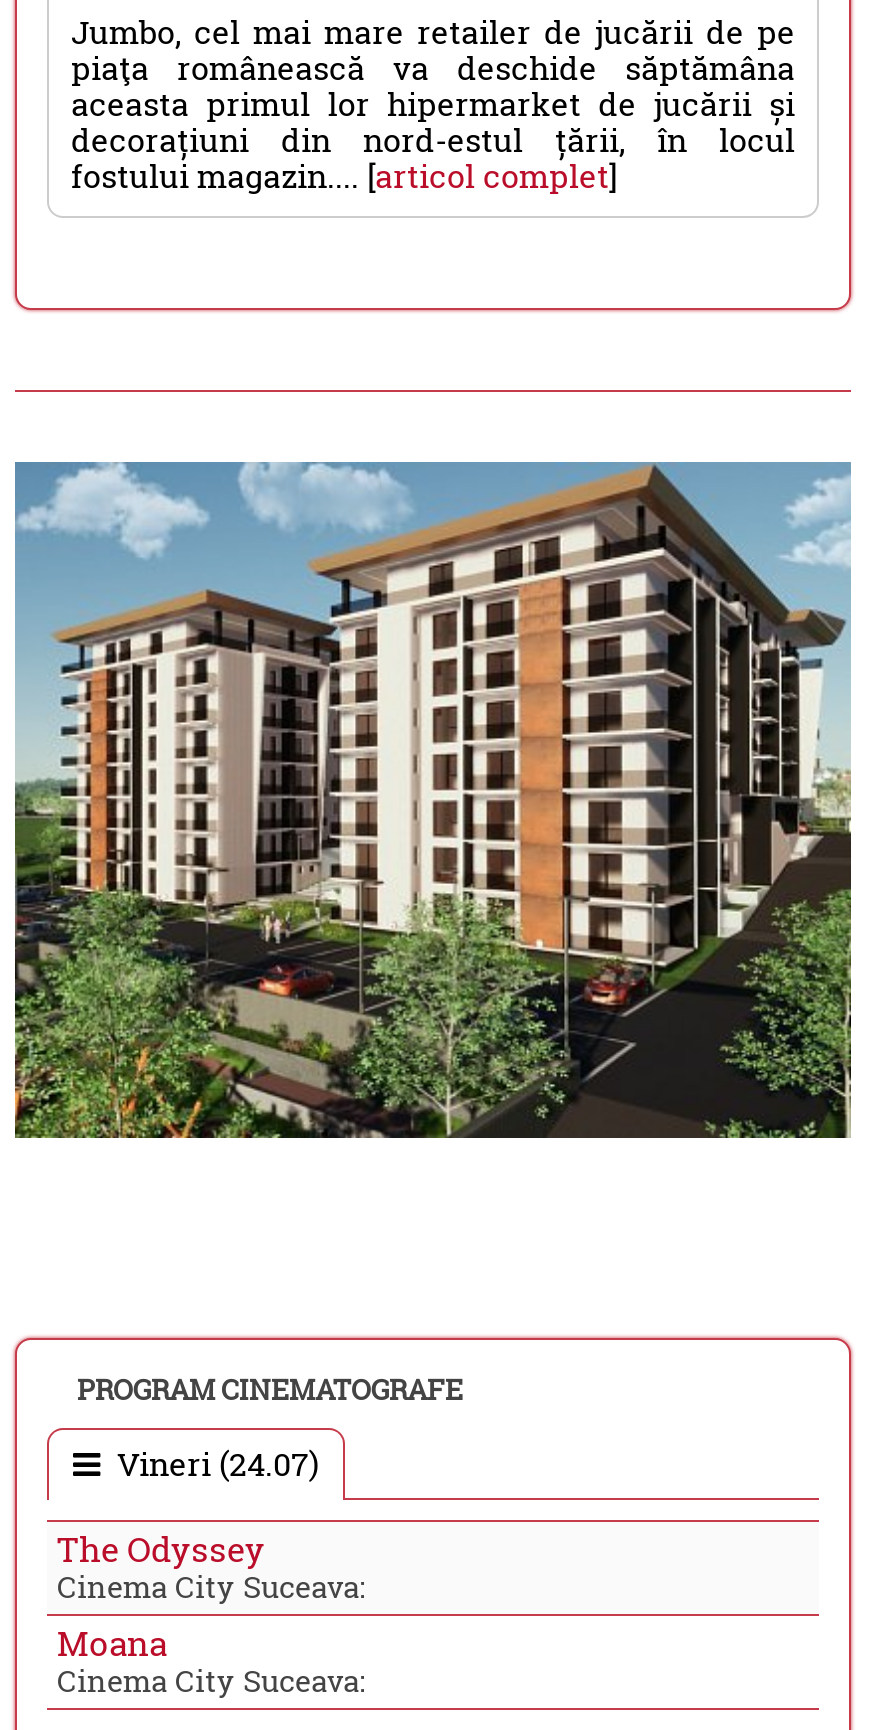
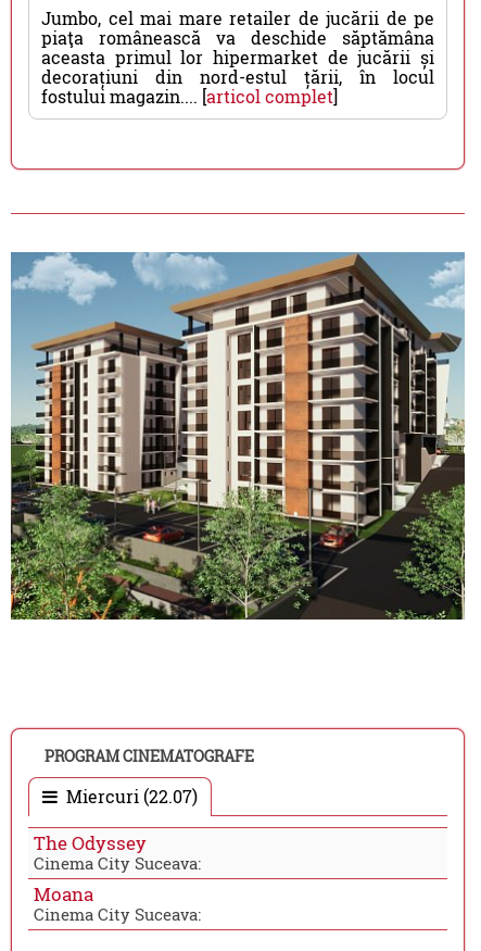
[109,1442,319,1484] Vineri (24.07) -> [62,785,198,808] Miercuri (22.07)

